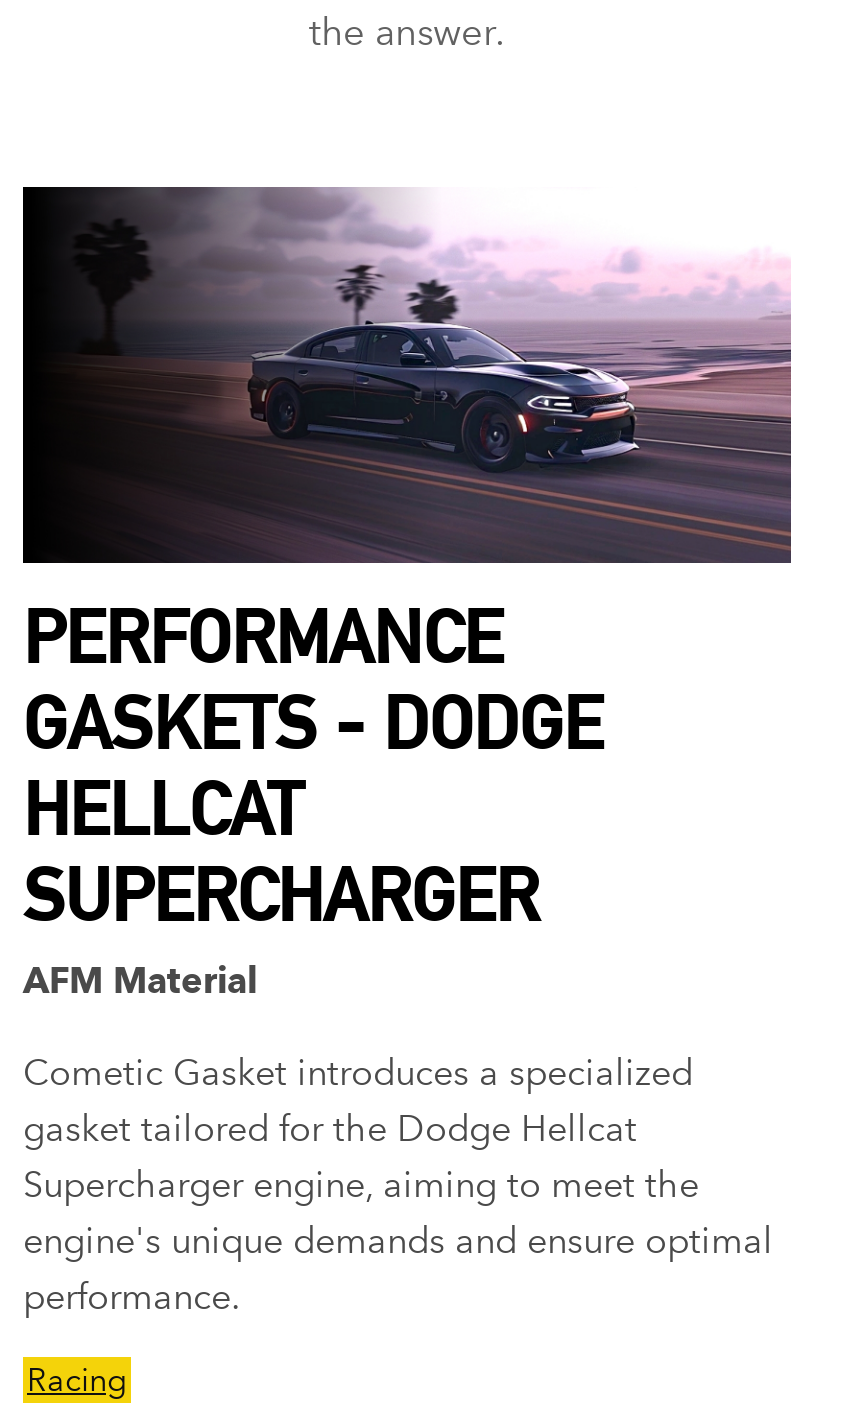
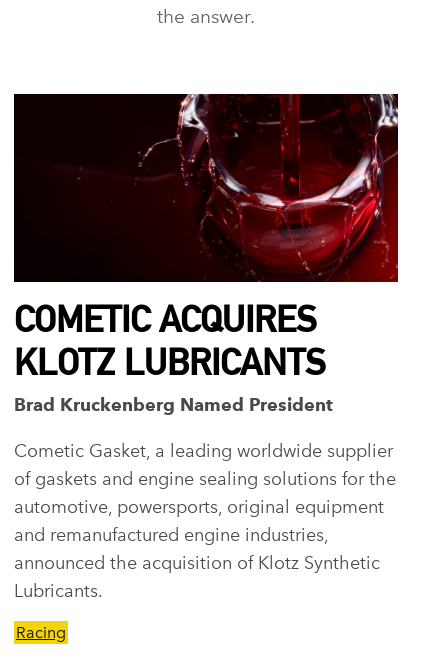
[23,185,793,1001] [image] | PERFORMANCE | GASKETS - DODGE | HELLCAT | SUPERCHARGER | AFM Material -> [14,93,399,415] [image] | COMETIC ACQUIRES | KLOTZ LUBRICANTS | Brad Kruckenberg Named President
[23,1051,773,1319] Cometic Gasket introduces a specialized | gasket tailored for the Dodge Hellcat | Supercharger engine, aiming to meet the | engine's unique demands and ensure optimal | performance. -> [14,440,396,602] Cometic Gasket, a leading worldwide supplier | of gaskets and engine sealing solutions for the | automotive, powersports, original equipment | and remanufactured engine industries, | announced the acquisition of Klotz Synthetic | Lubricants.

